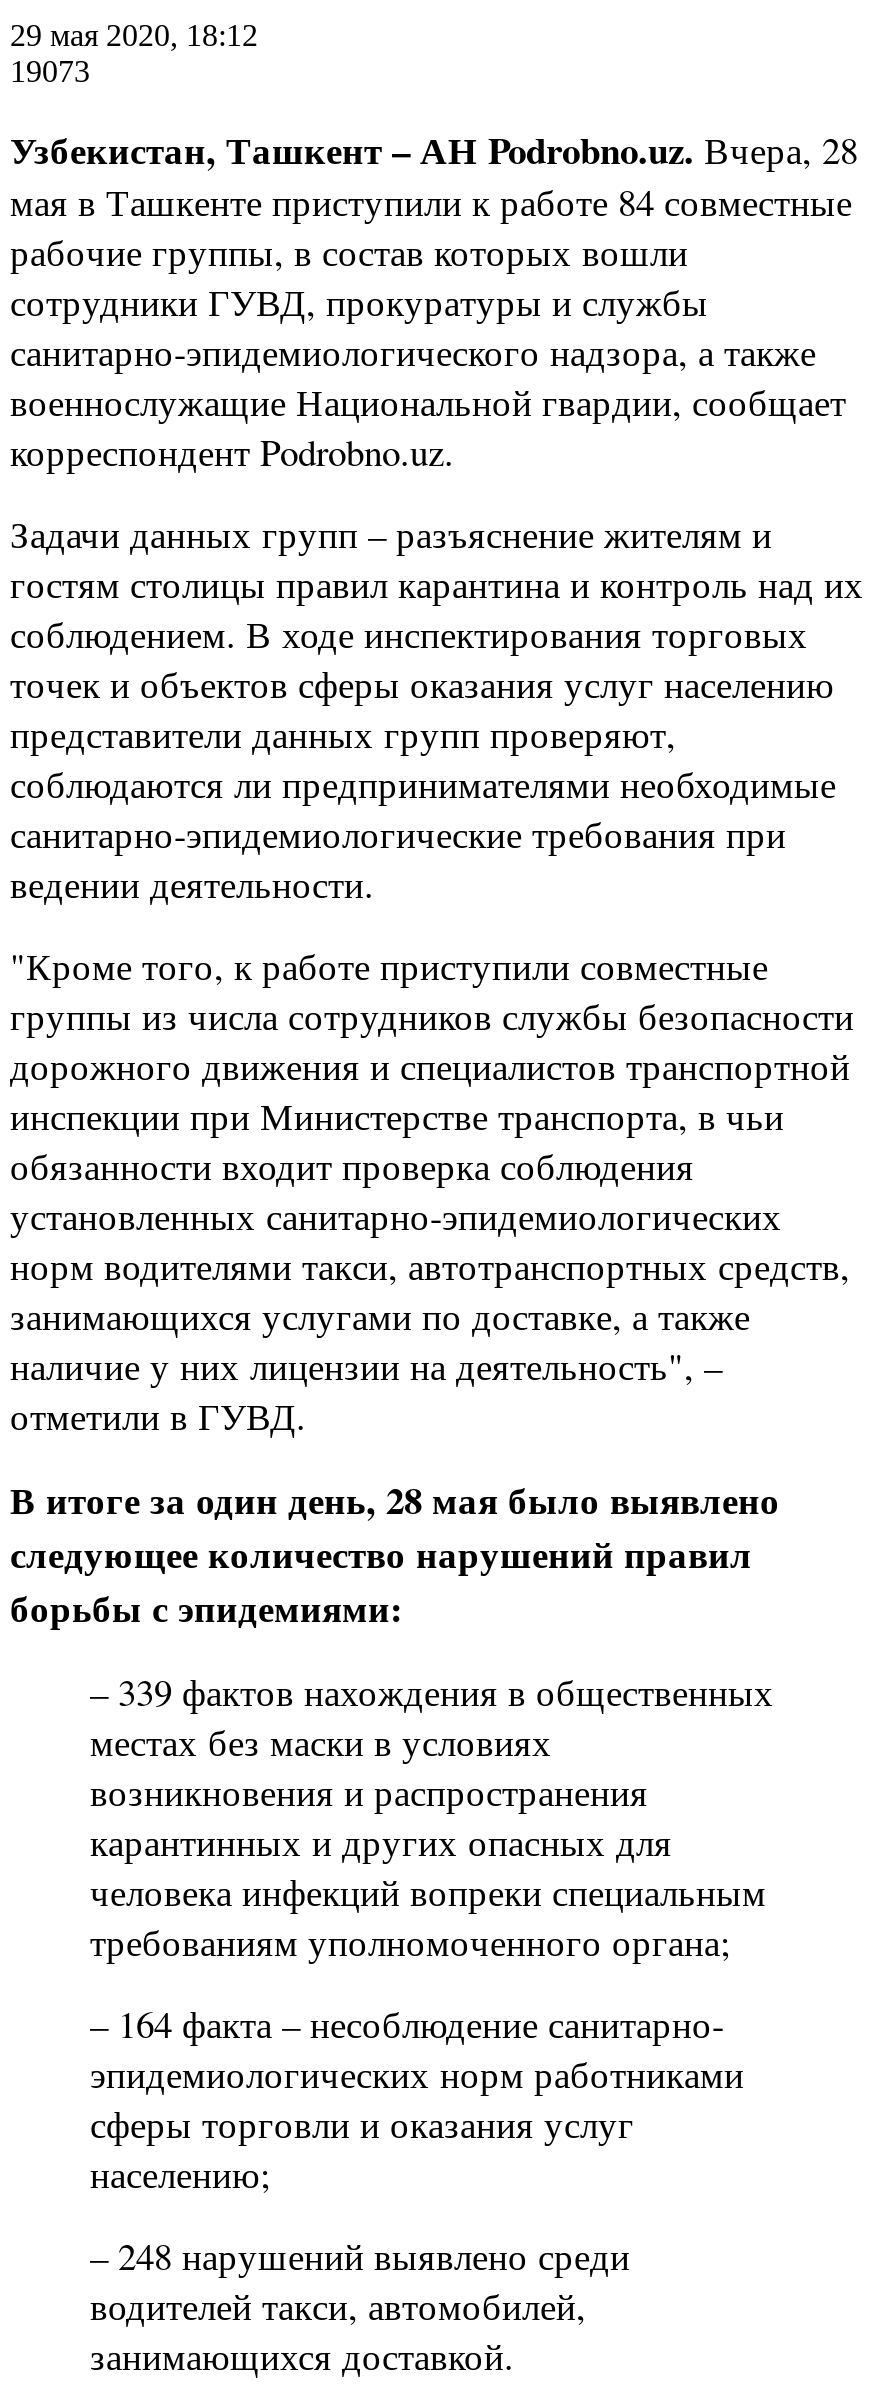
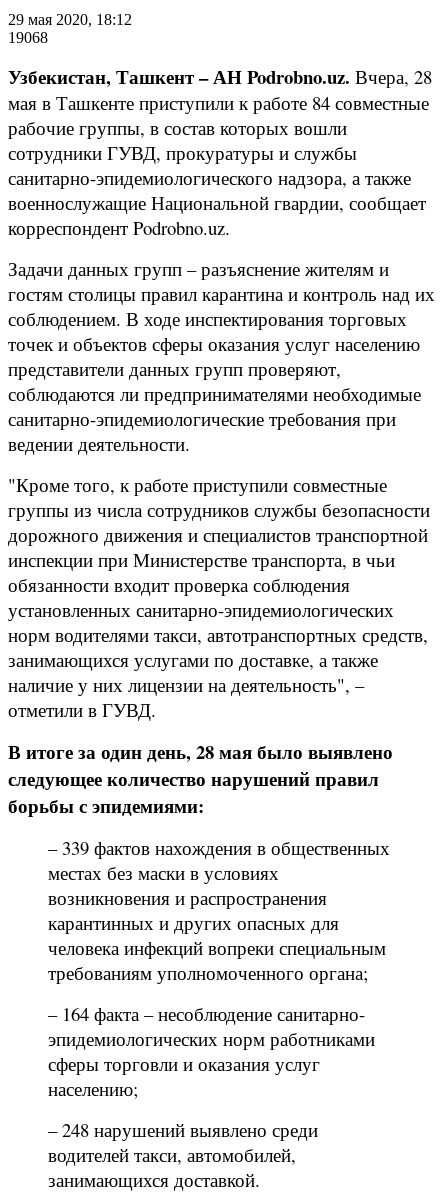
[10,54,90,88] 19073 -> [8,29,48,46] 19068

